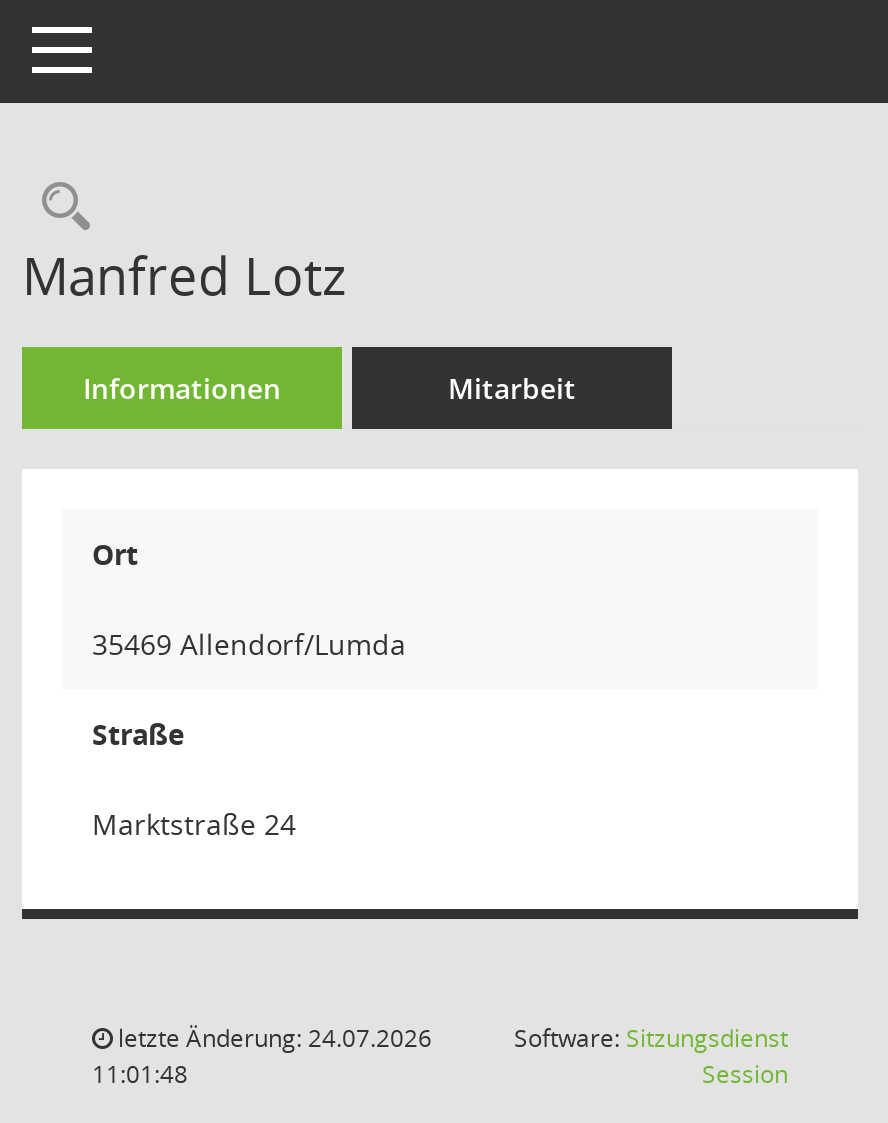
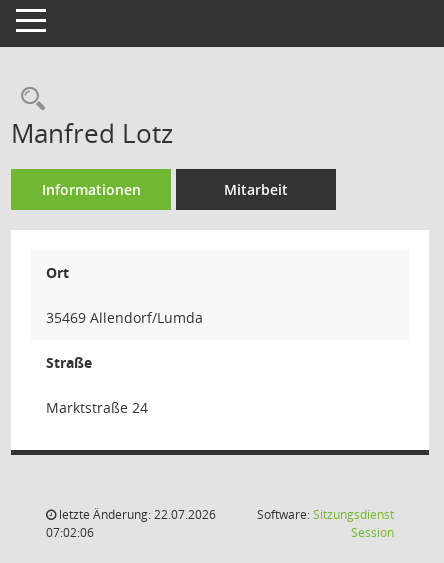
[112,1021,432,1055] letzte Änderung: 24.07.2026 -> [56,506,216,523] letzte Änderung: 22.07.2026
[92,1057,188,1091] 11:01:48 -> [46,524,94,541] 07:02:06

